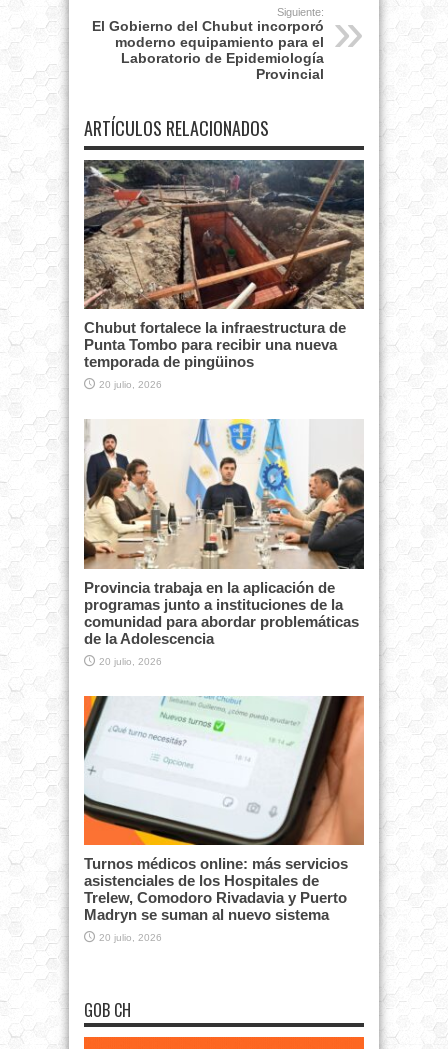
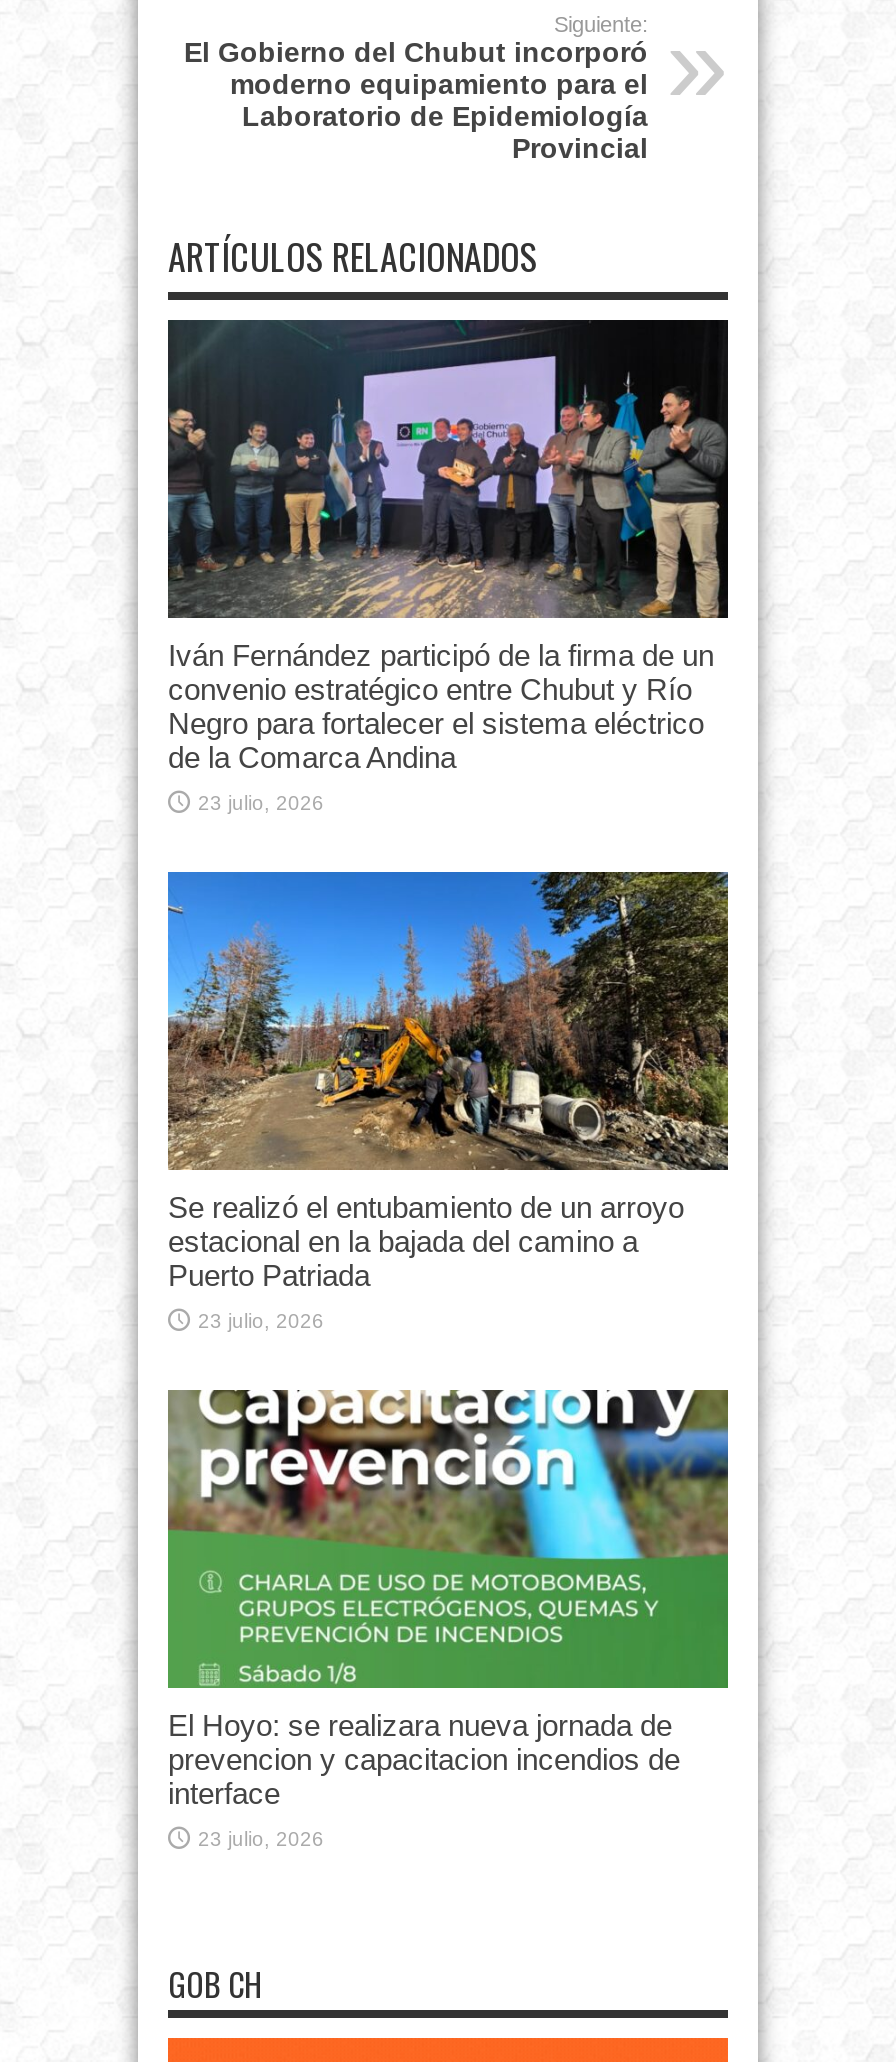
[83,159,365,370] [image] | Chubut fortalece la infraestructura de | Punta Tombo para recibir una nueva | temporada de pingüinos -> [168,318,730,774] [image] | Iván Fernández participó de la firma de un | convenio estratégico entre Chubut y Río | Negro para fortalecer el sistema eléctrico | de la Comarca Andina
[99,379,162,390] 20 julio, 2026 -> [198,792,324,814] 23 julio, 2026
[83,418,364,647] [image] | Provincia trabaja en la aplicación de | programas junto a instituciones de la | comunidad para abordar problemáticas | de la Adolescencia -> [166,838,730,1292] [image] | Se realizó el entubamiento de un arroyo | estacional en la bajada del camino a | Puerto Patriada
[99,656,162,667] 20 julio, 2026 -> [198,1310,324,1332] 23 julio, 2026
[83,695,365,923] [image] | Turnos médicos online: más servicios | asistenciales de los Hospitales de | Trelew, Comodoro Rivadavia y Puerto | Madryn se suman al nuevo sistema -> [166,1388,730,1810] [image] | El Hoyo: se realizara nueva jornada de | prevencion y capacitacion incendios de | interface
[99,932,162,943] 20 julio, 2026 -> [198,1828,324,1850] 23 julio, 2026

